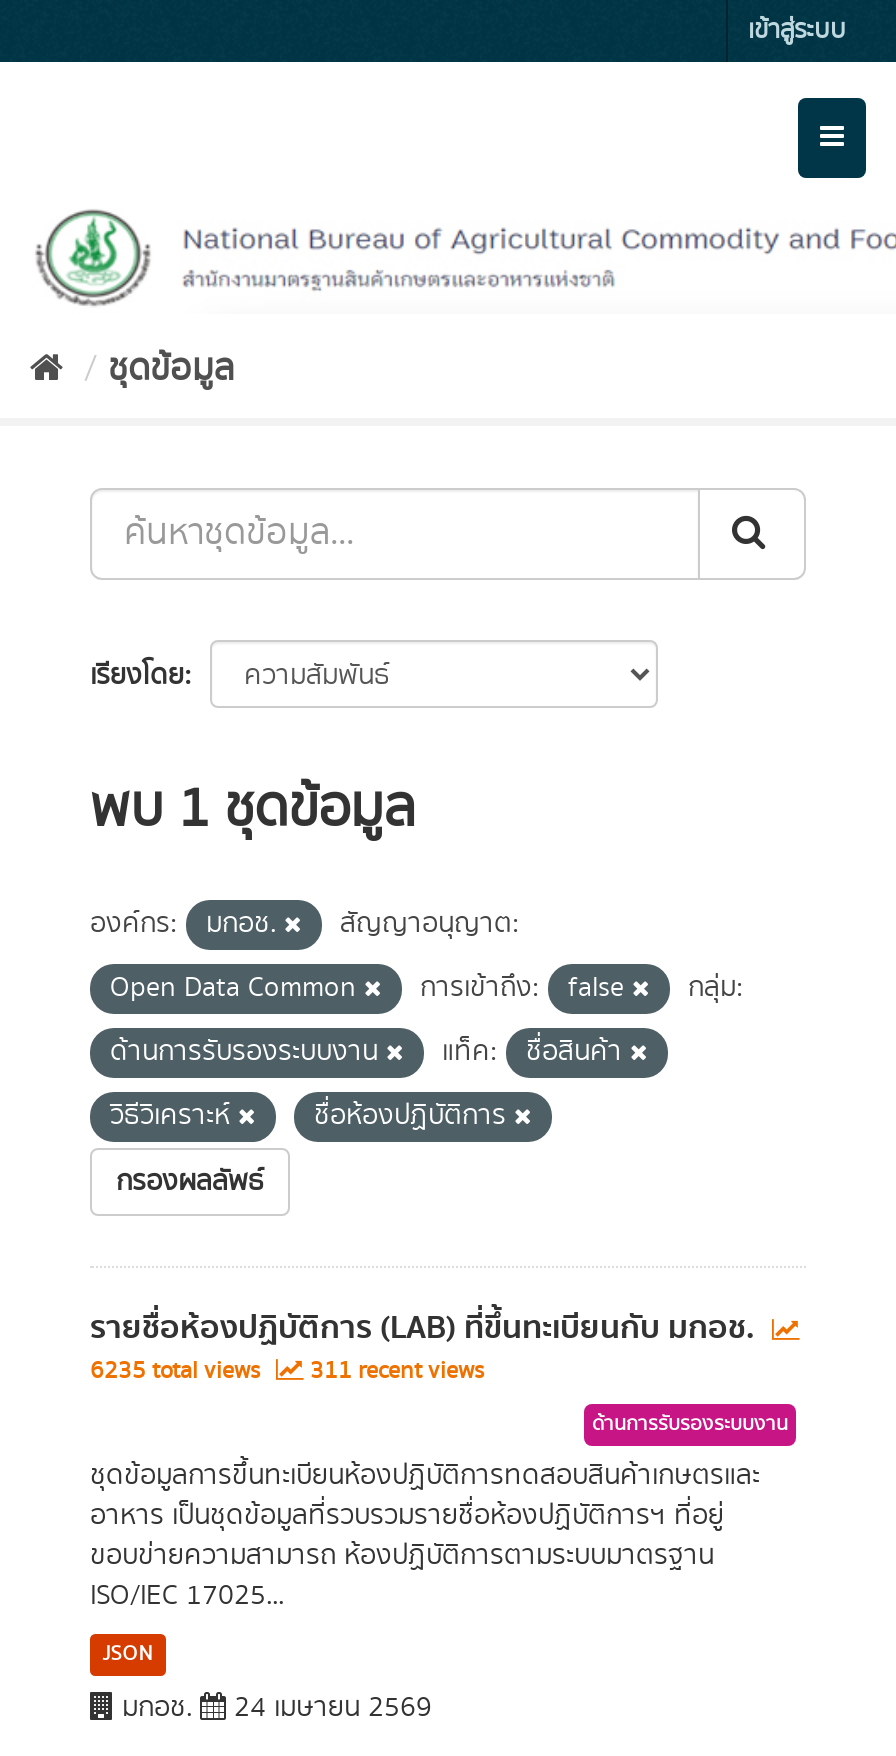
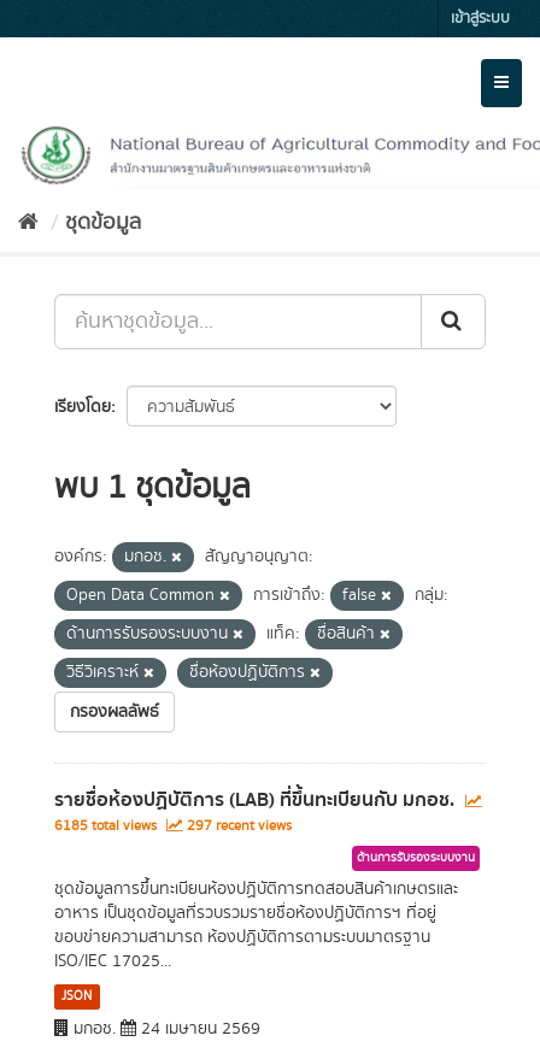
[90,1354,266,1388] 6235 total views -> [54,816,160,836] 6185 total views
[304,1354,484,1388] 311 recent views -> [183,816,292,836] 297 recent views

